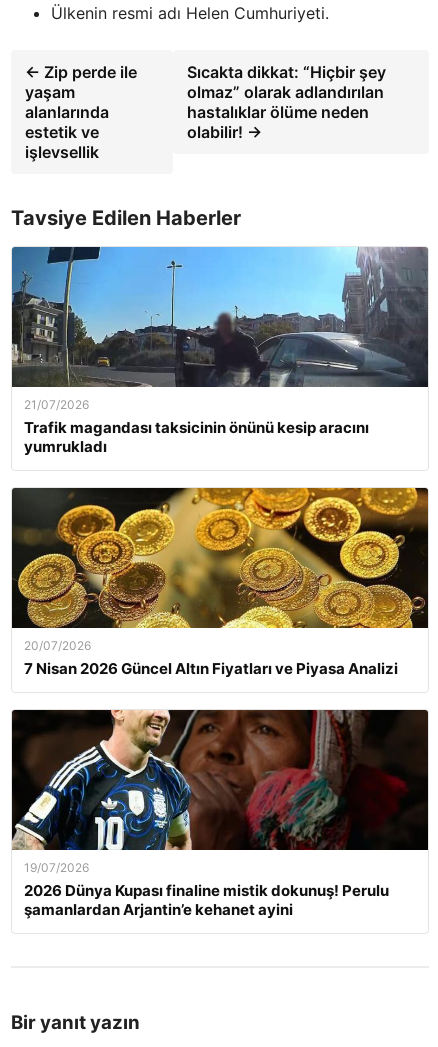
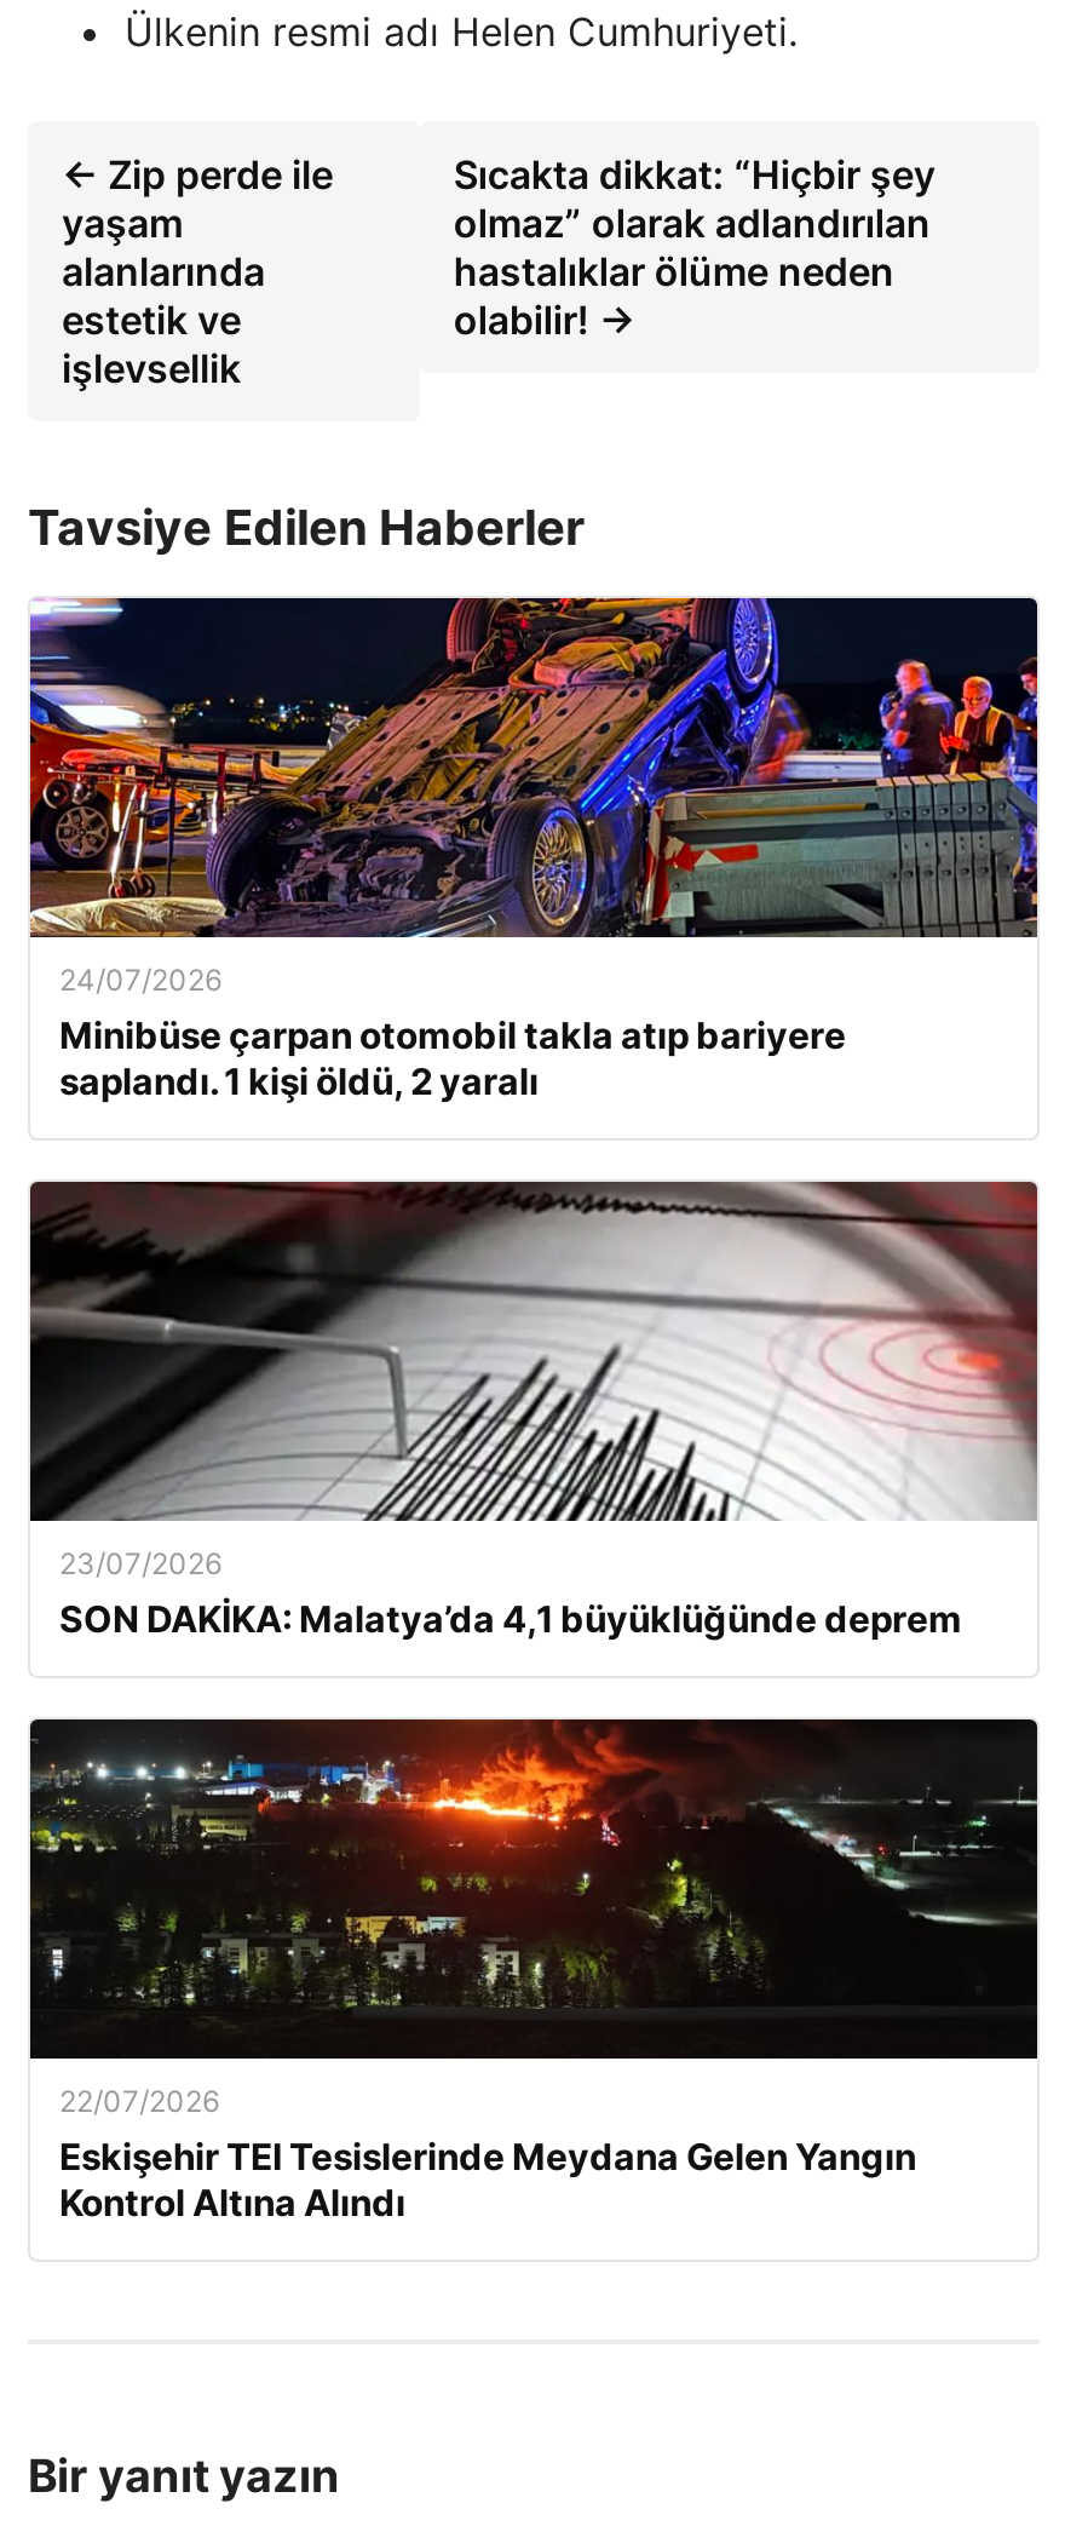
[11,246,429,456] [image] | 21/07/2026 | Trafik magandası taksicinin önünü kesip aracını | yumrukladı -> [28,596,1040,1104] [image] | 24/07/2026 | Minibüse çarpan otomobil takla atıp bariyere | saplandı. 1 kişi öldü, 2 yaralı
[13,487,428,678] [image] | 20/07/2026 | 7 Nisan 2026 Güncel Altın Fiyatları ve Piyasa Analizi -> [30,1179,1040,1642] [image] | 23/07/2026 | SON DAKİKA: Malatya’da 4,1 büyüklüğünde deprem
[11,709,427,919] [image] | 19/07/2026 | 2026 Dünya Kupası finaline mistik dokunuş! Perulu | şamanlardan Arjantin’e kehanet ayini -> [28,1717,1037,2226] [image] | 22/07/2026 | Eskişehir TEI Tesislerinde Meydana Gelen Yangın | Kontrol Altına Alındı

